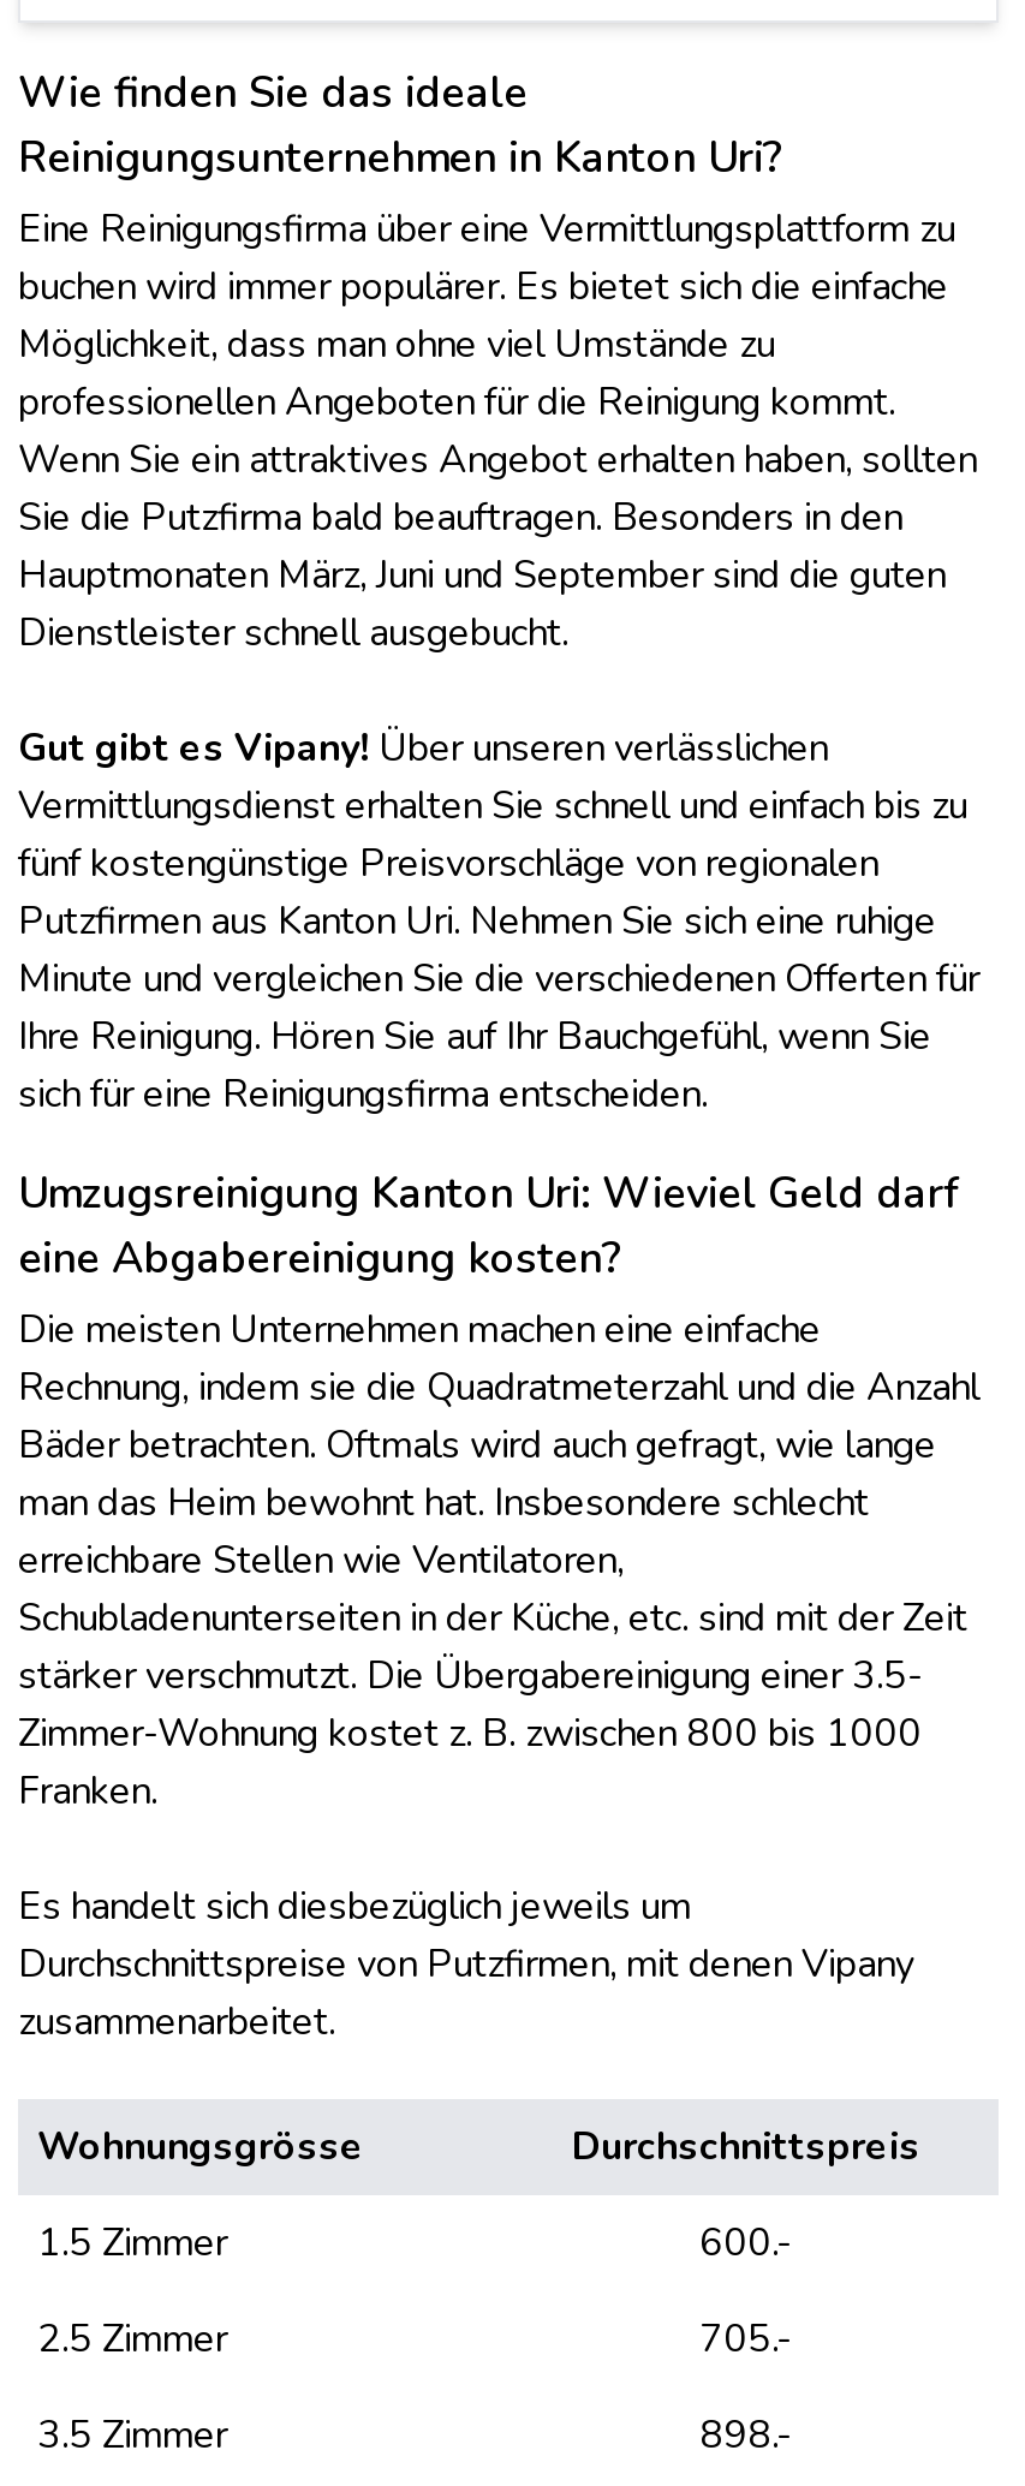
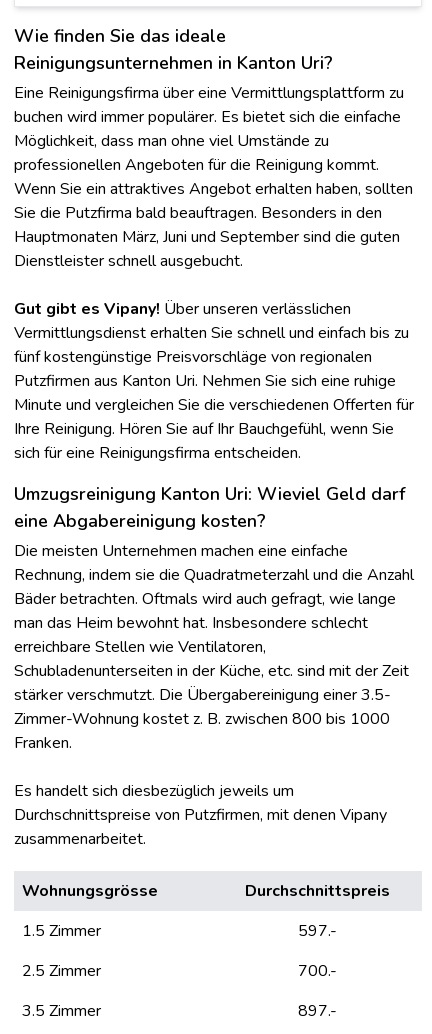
[699,2218,793,2271] 600.- -> [297,920,336,942] 597.-
[699,2314,793,2367] 705.- -> [297,960,336,982] 700.-
[699,2410,793,2463] 898.- -> [297,1000,336,1022] 897.-

